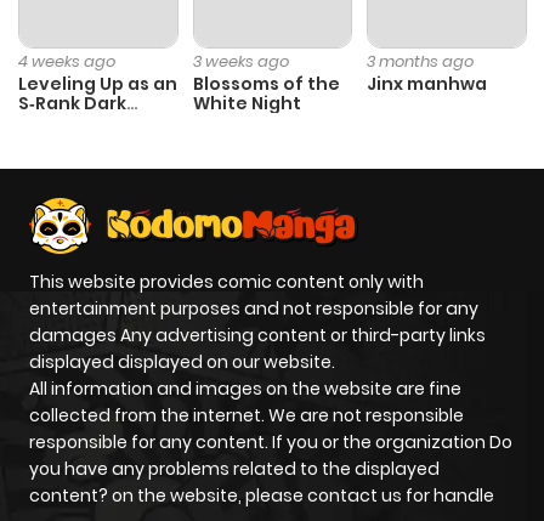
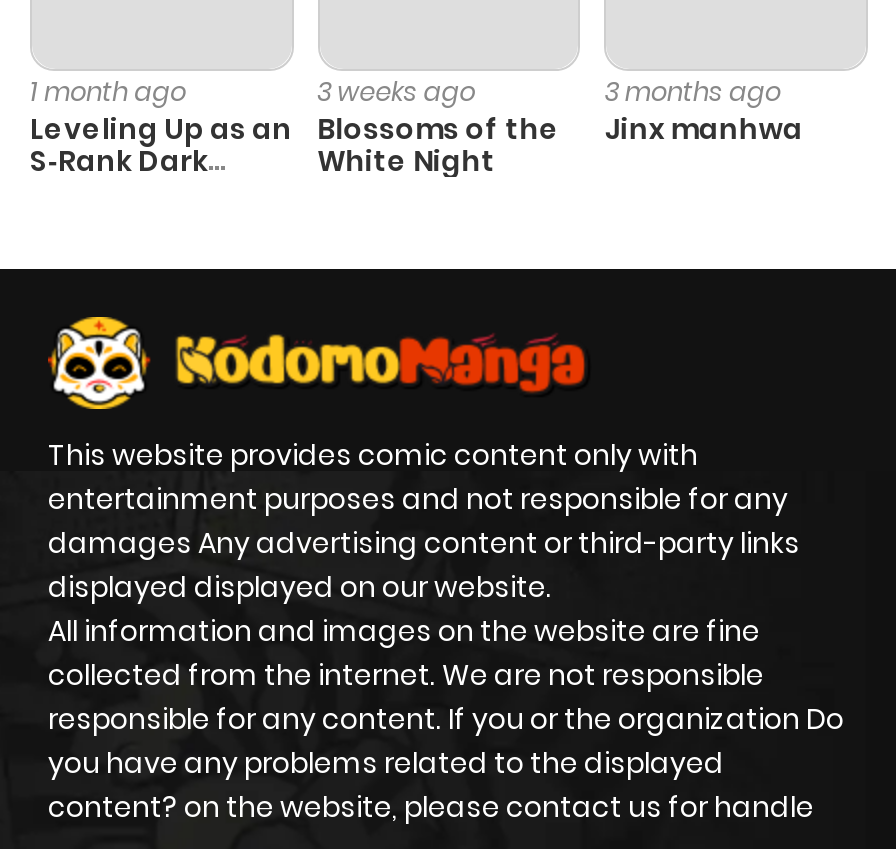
[18,50,115,73] 4 weeks ago -> [30,73,186,111] 1 month ago

